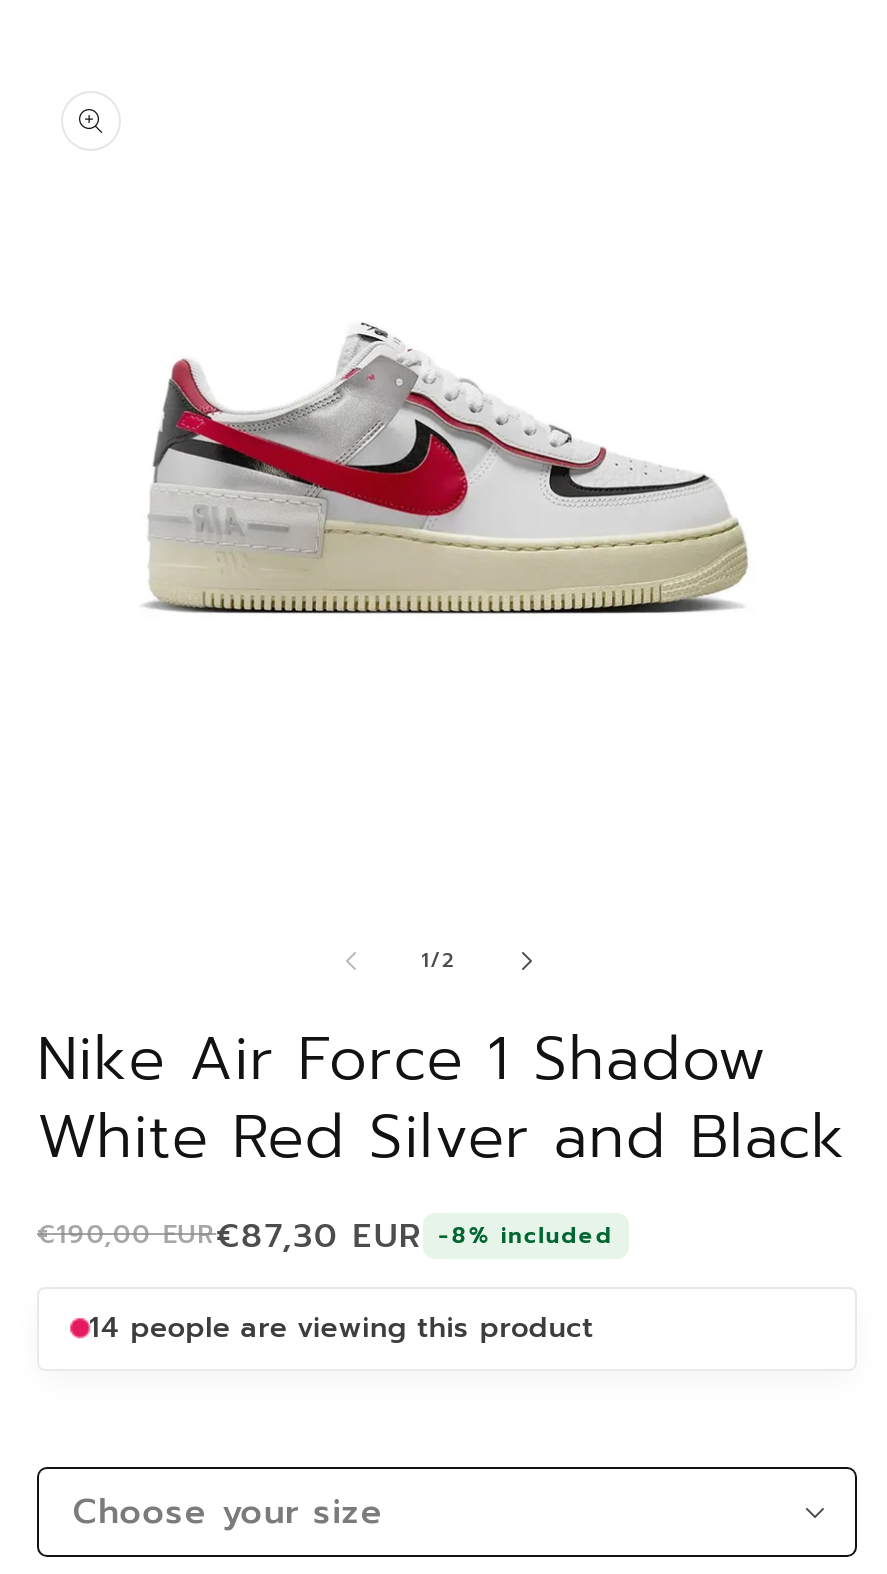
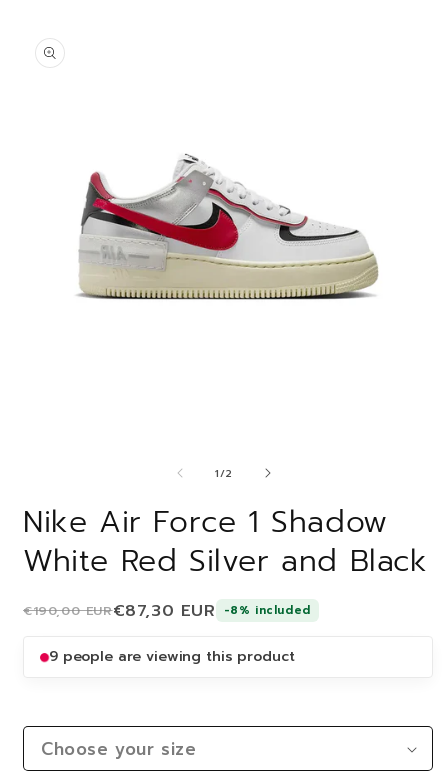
[89,1306,593,1348] 14 people are viewing this product -> [49,646,294,667] 9 people are viewing this product

